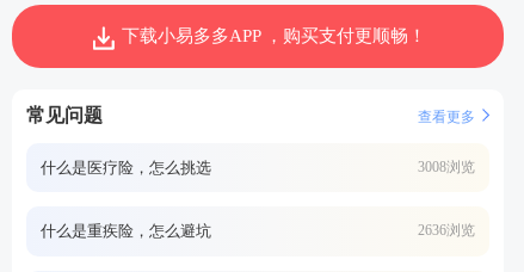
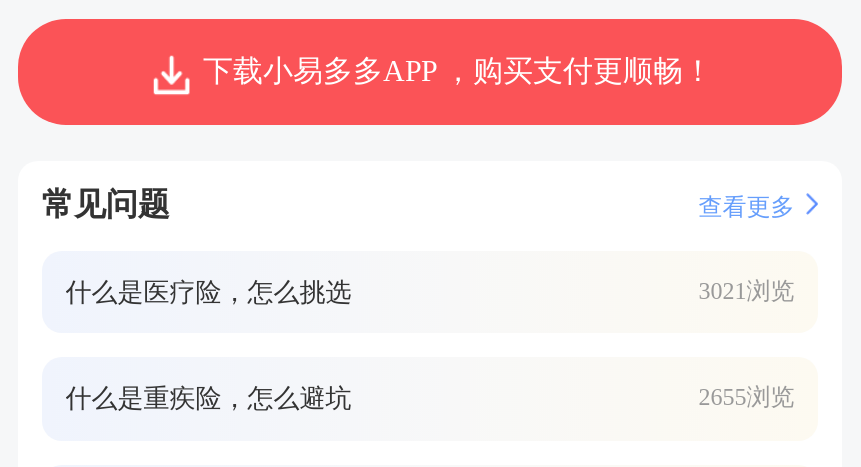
[418,158,475,175] 3008浏览 -> [698,276,794,304] 3021浏览
[418,222,475,239] 2636浏览 -> [698,384,794,412] 2655浏览

